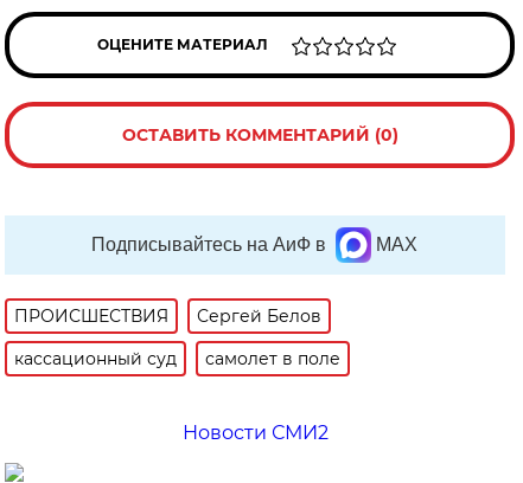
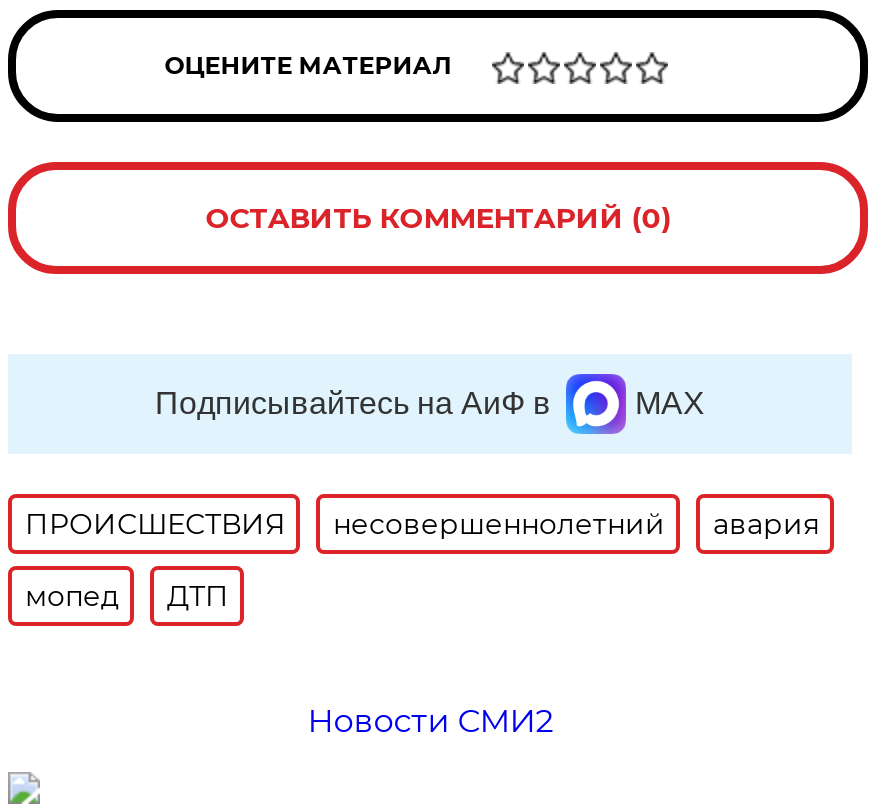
[197,306,322,327] Сергей Белов -> [333,506,819,542] несовершеннолетний | авария
[15,348,341,369] кассационный суд | самолет в поле -> [25,578,229,614] мопед | ДТП

